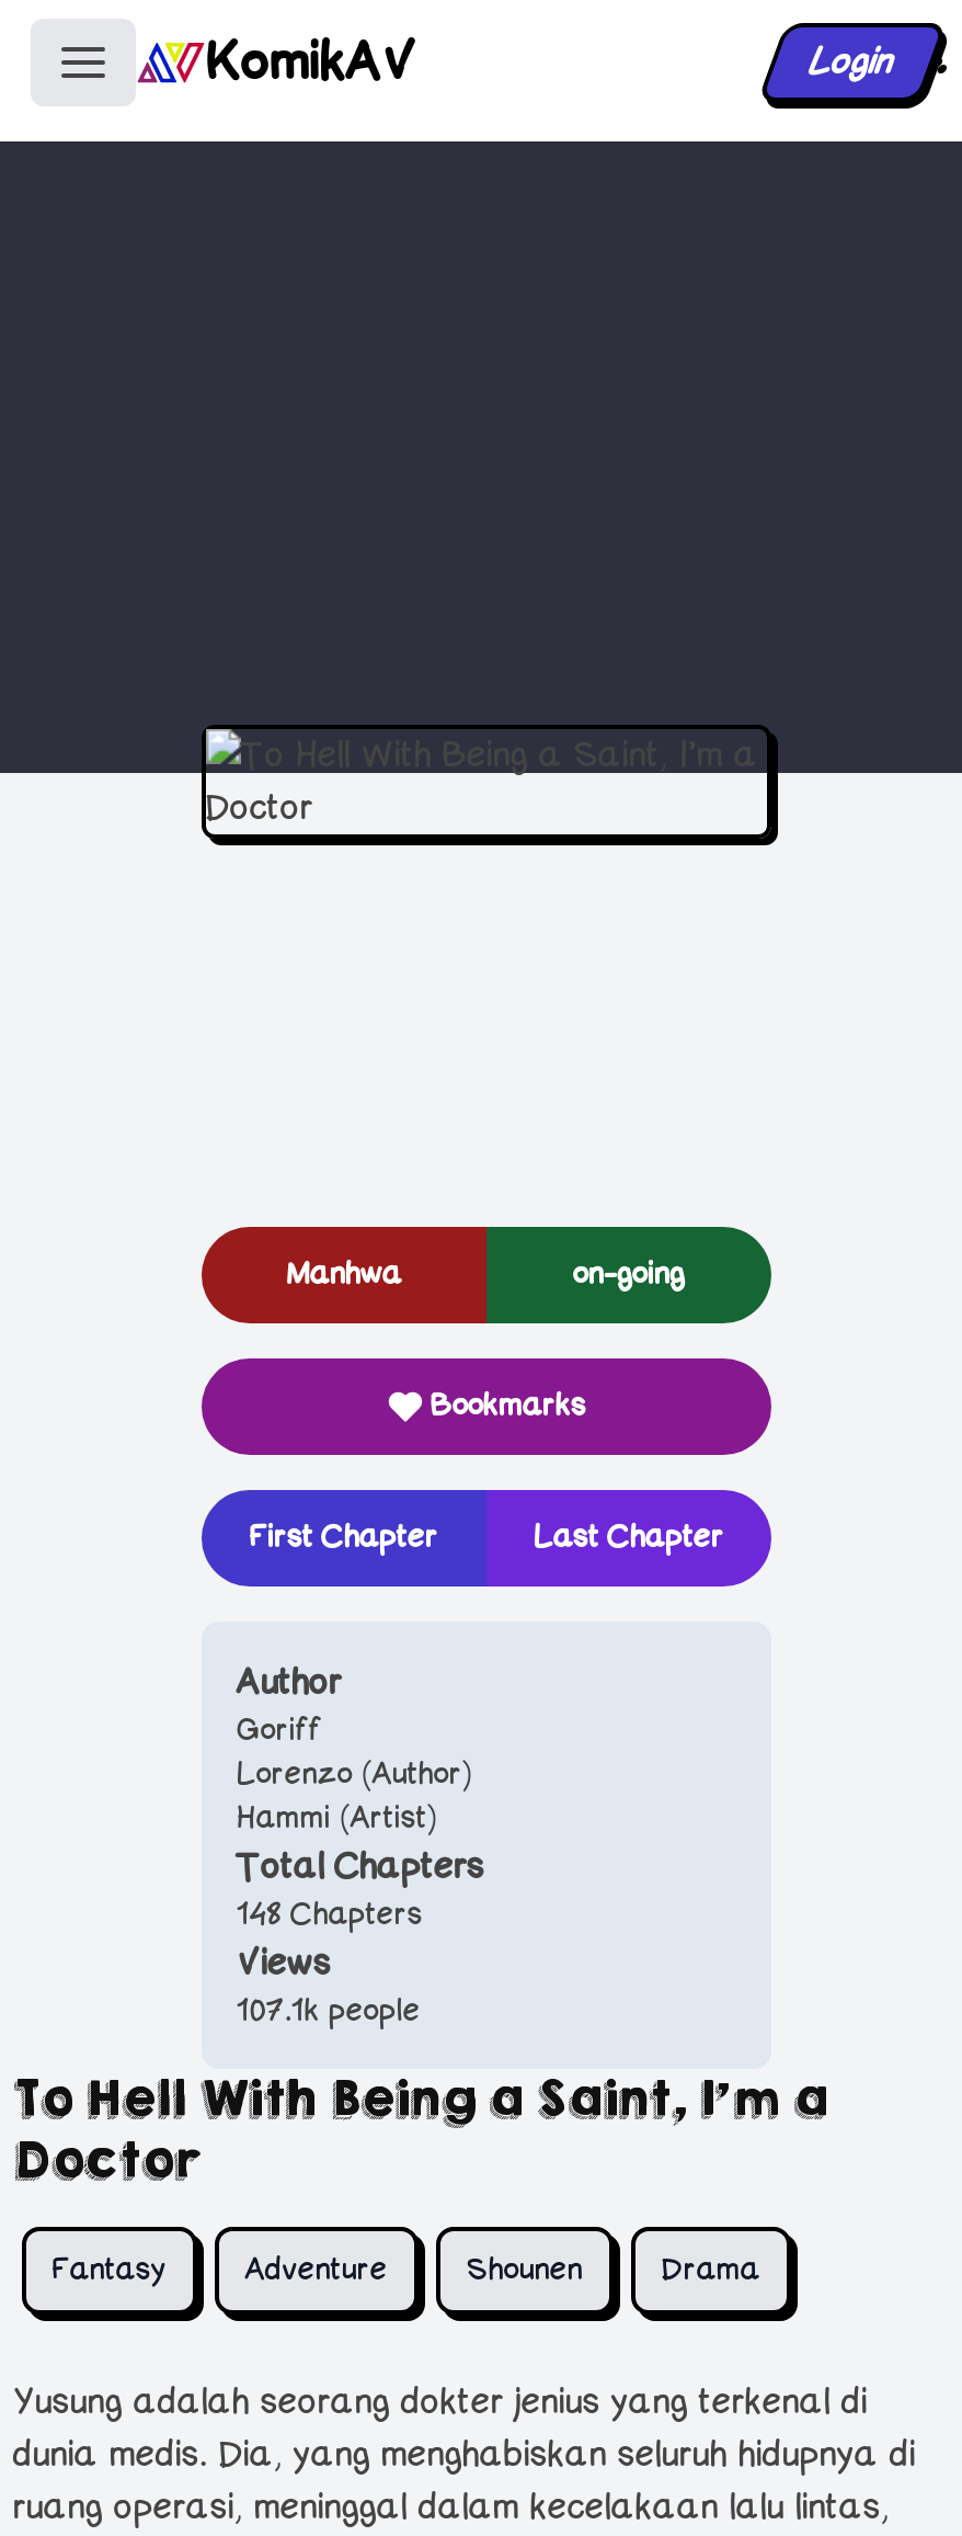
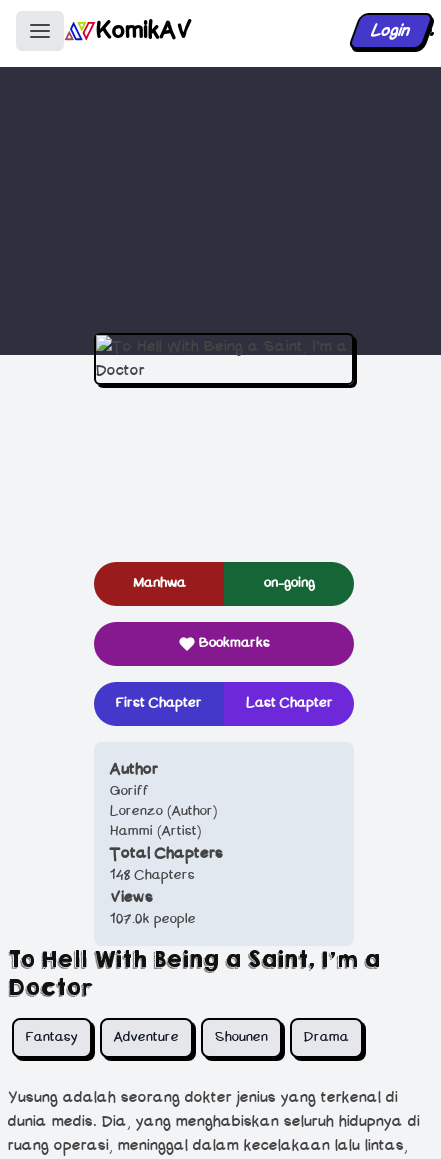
[237,1992,421,2029] 107.1k people -> [110,911,196,928] 107.0k people

